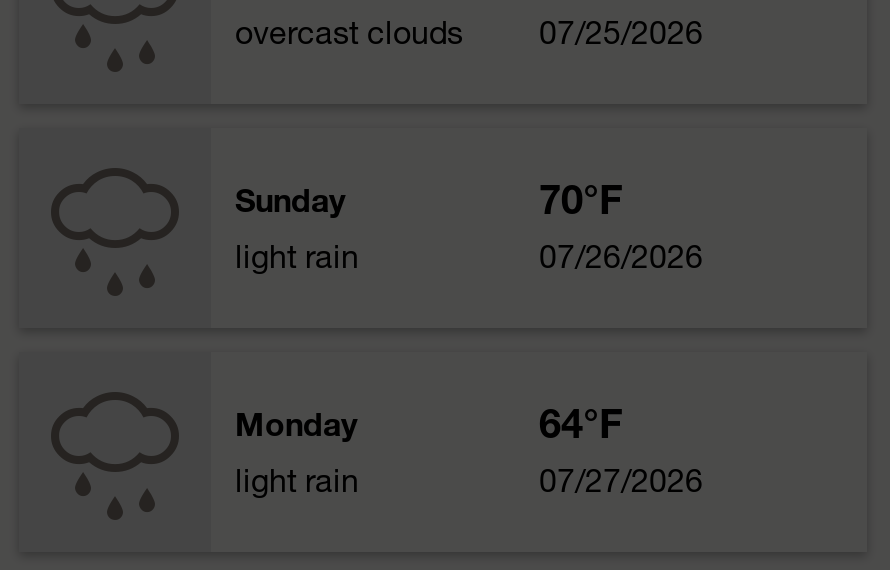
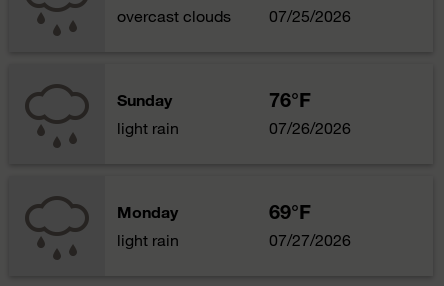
[539,176,623,222] 70°F -> [269,88,311,111] 76°F
[539,400,623,446] 64°F -> [269,200,311,223] 69°F

